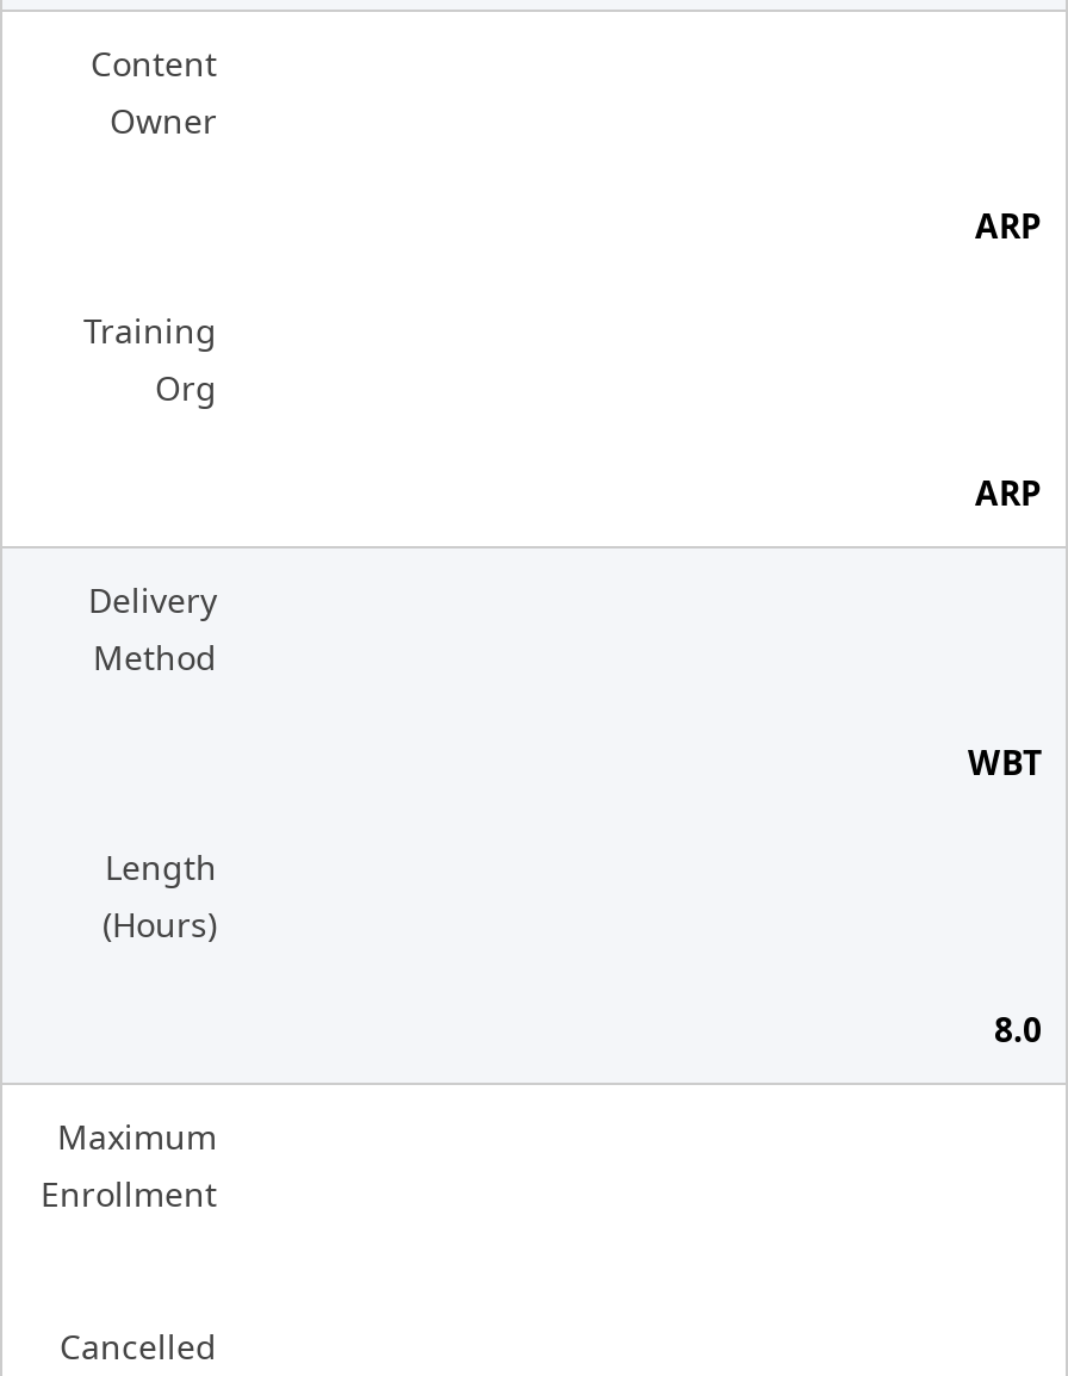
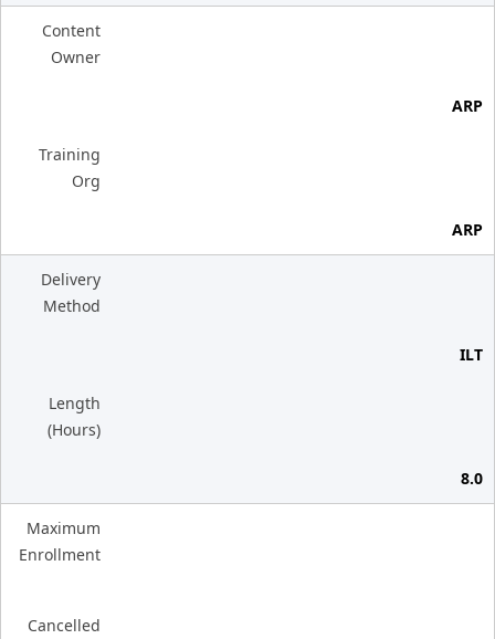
[968,739,1042,785] WBT -> [460,344,483,365] ILT

